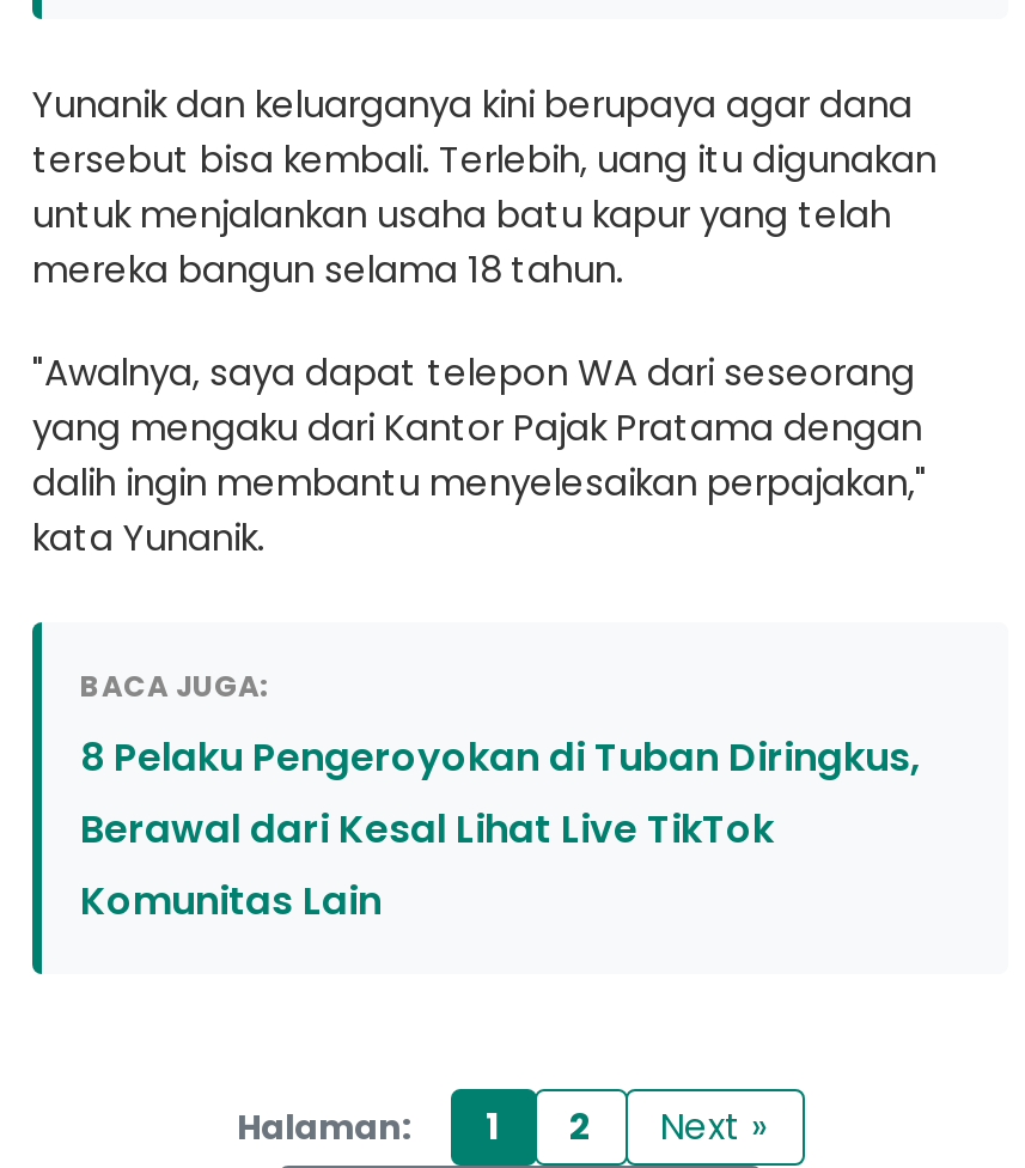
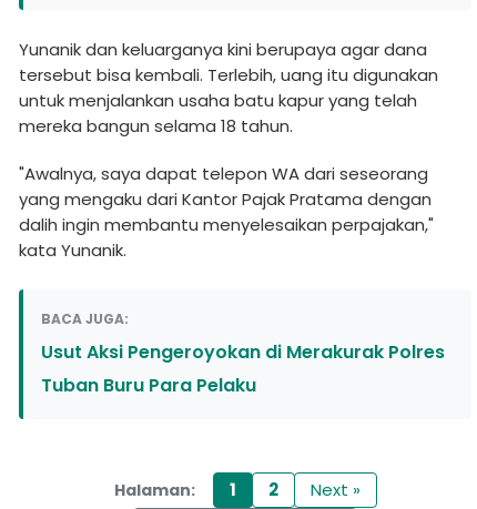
[80,731,920,930] 8 Pelaku Pengeroyokan di Tuban Diringkus, | Berawal dari Kesal Lihat Live TikTok | Komunitas Lain -> [41,340,445,399] Usut Aksi Pengeroyokan di Merakurak Polres | Tuban Buru Para Pelaku

